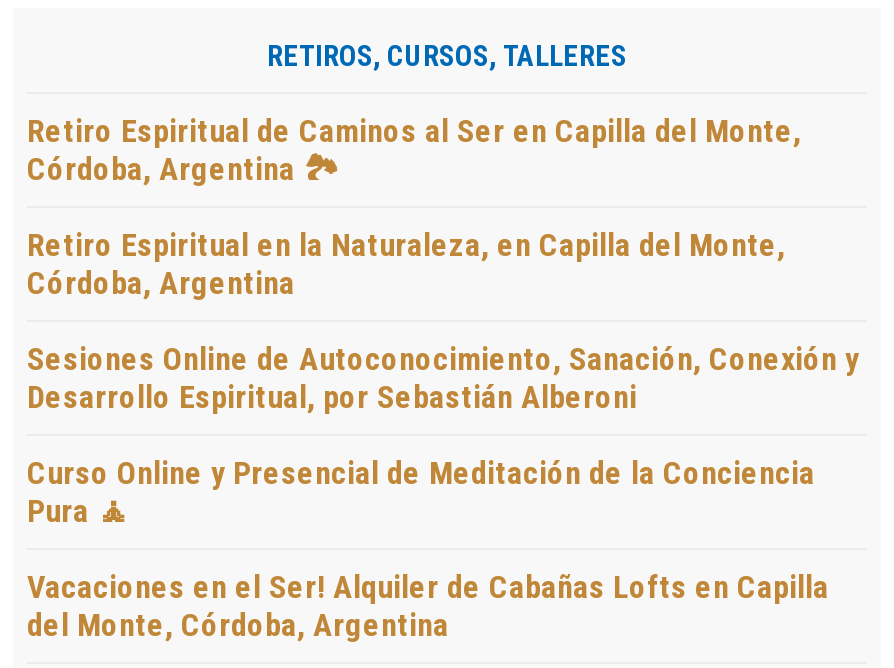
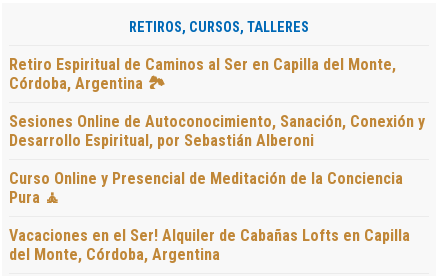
[27,226,785,302] Retiro Espiritual en la Naturaleza, en Capilla del Monte, | Córdoba, Argentina -> none

